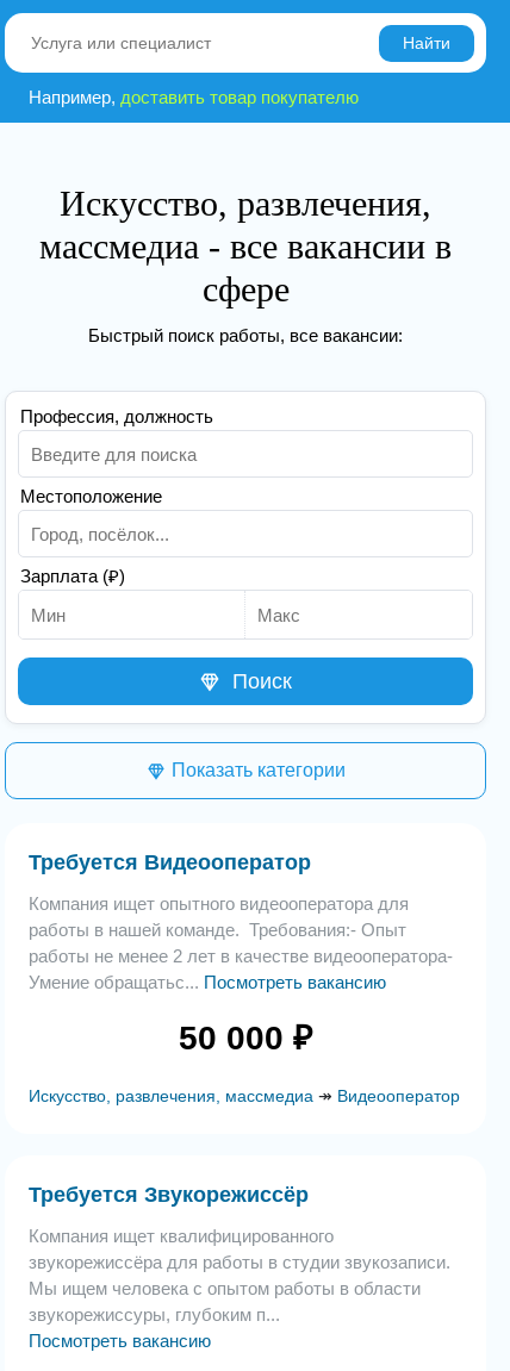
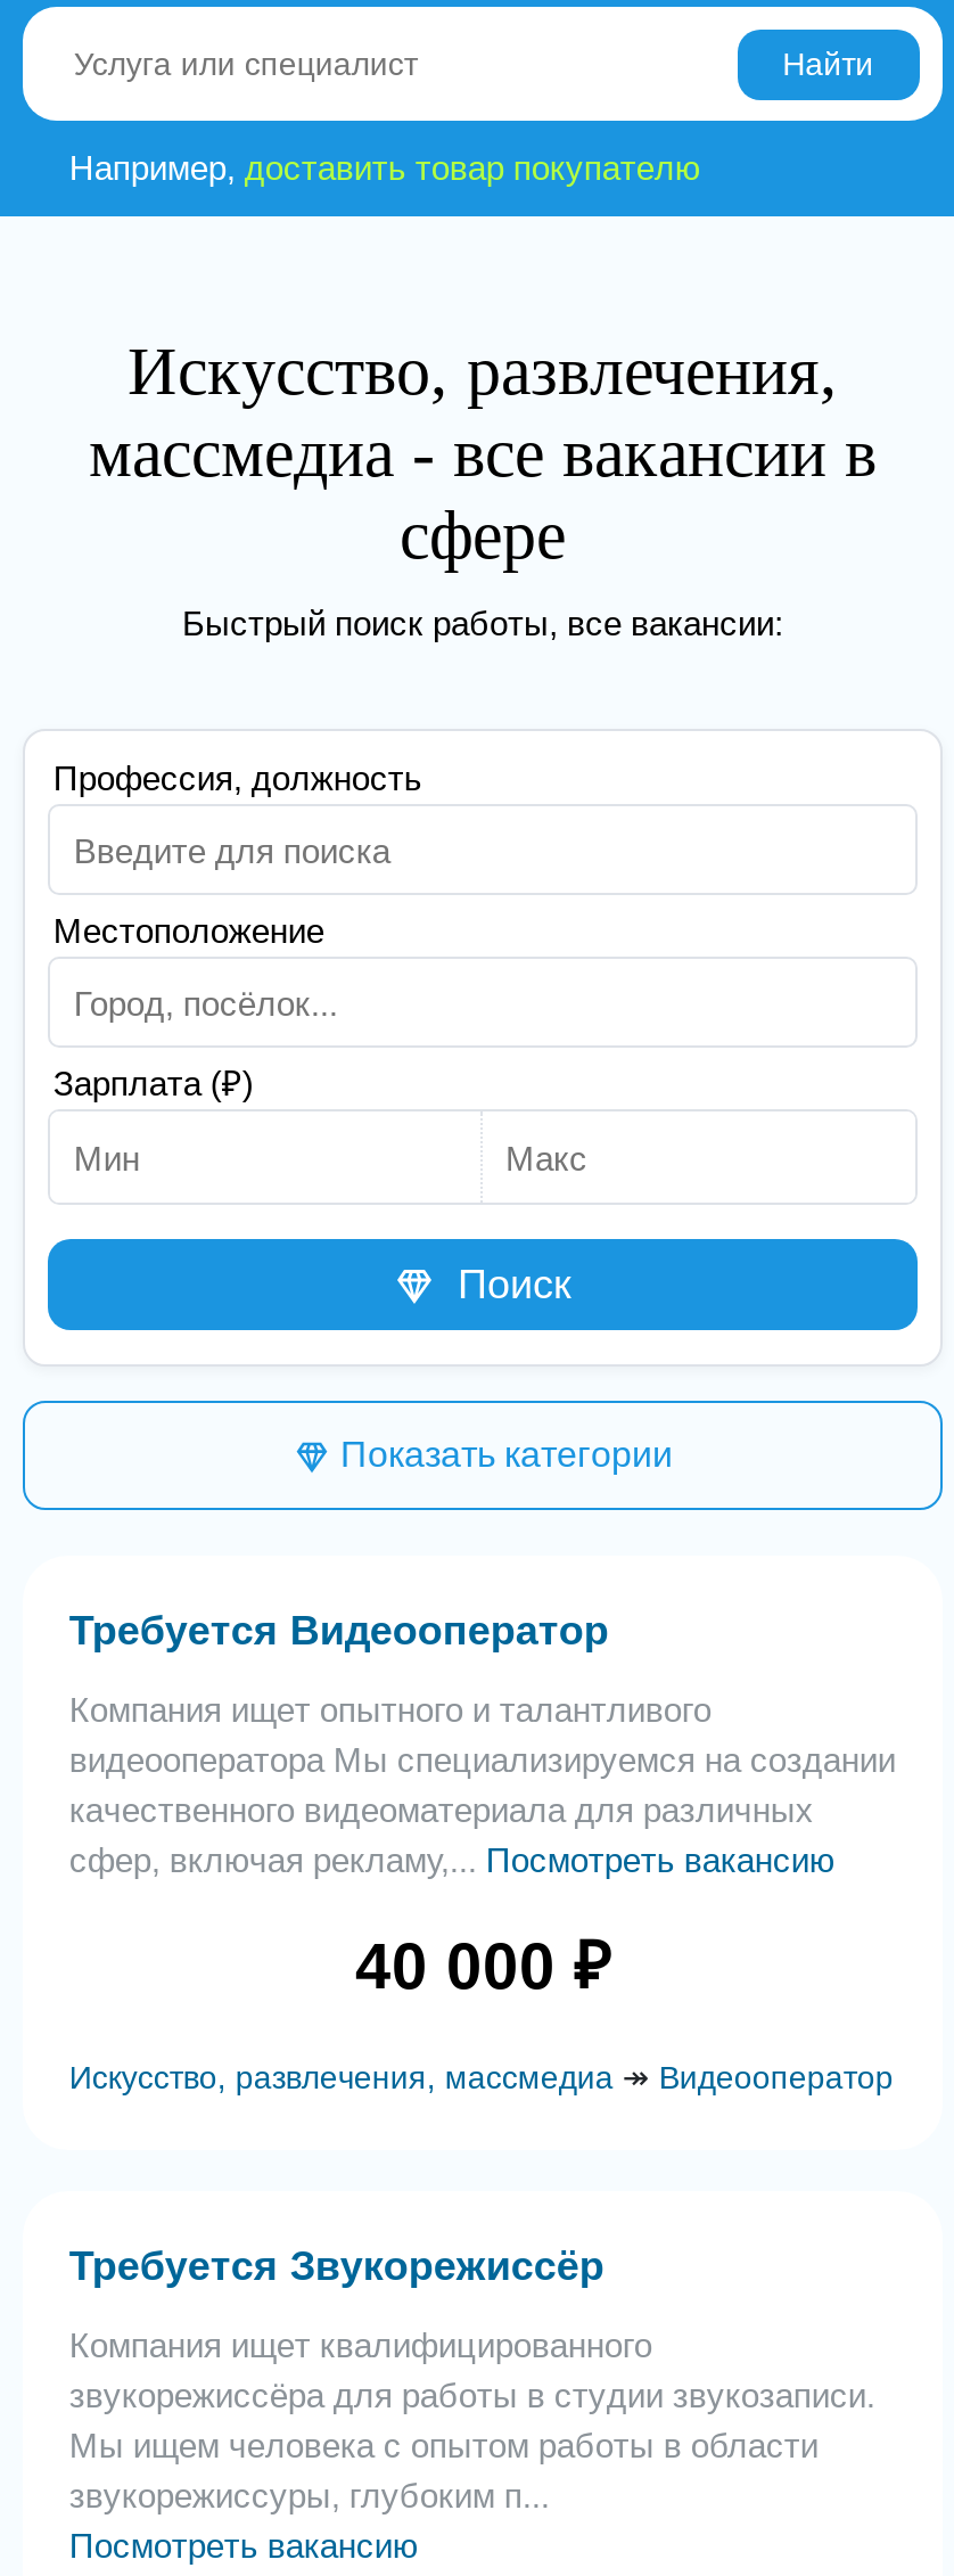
[29,893,453,992] Компания ищет опытного видеооператора для | работы в нашей команде. Требования:- Опыт | работы не менее 2 лет в качестве видеооператора- | Умение обращатьс... Посмотреть вакансию -> [69,1690,896,1879] Компания ищет опытного и талантливого | видеооператора Мы специализируемся на создании | качественного видеоматериала для различных | сфер, включая рекламу,... Посмотреть вакансию
[179,1020,312,1057] 50 000 ₽ -> [355,1931,610,2002] 40 000 ₽

